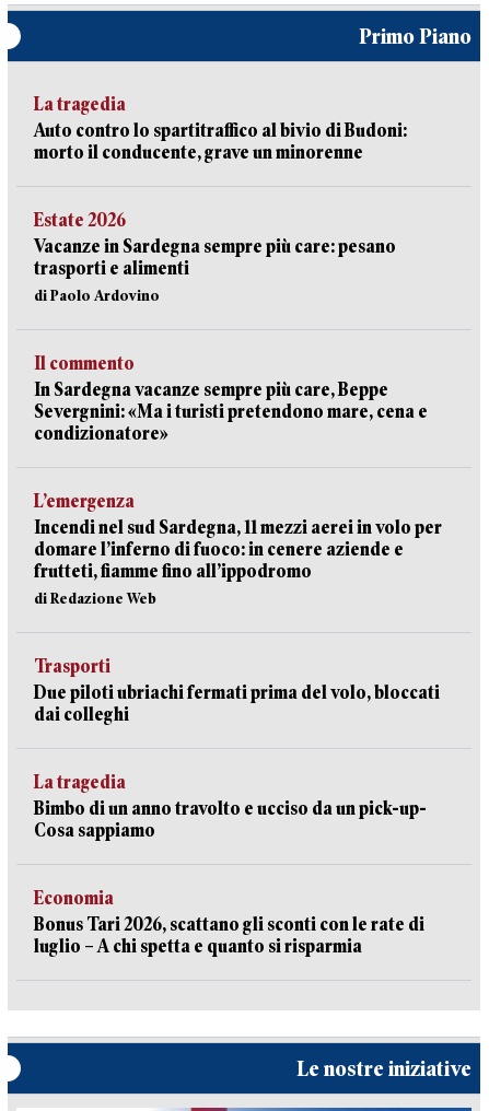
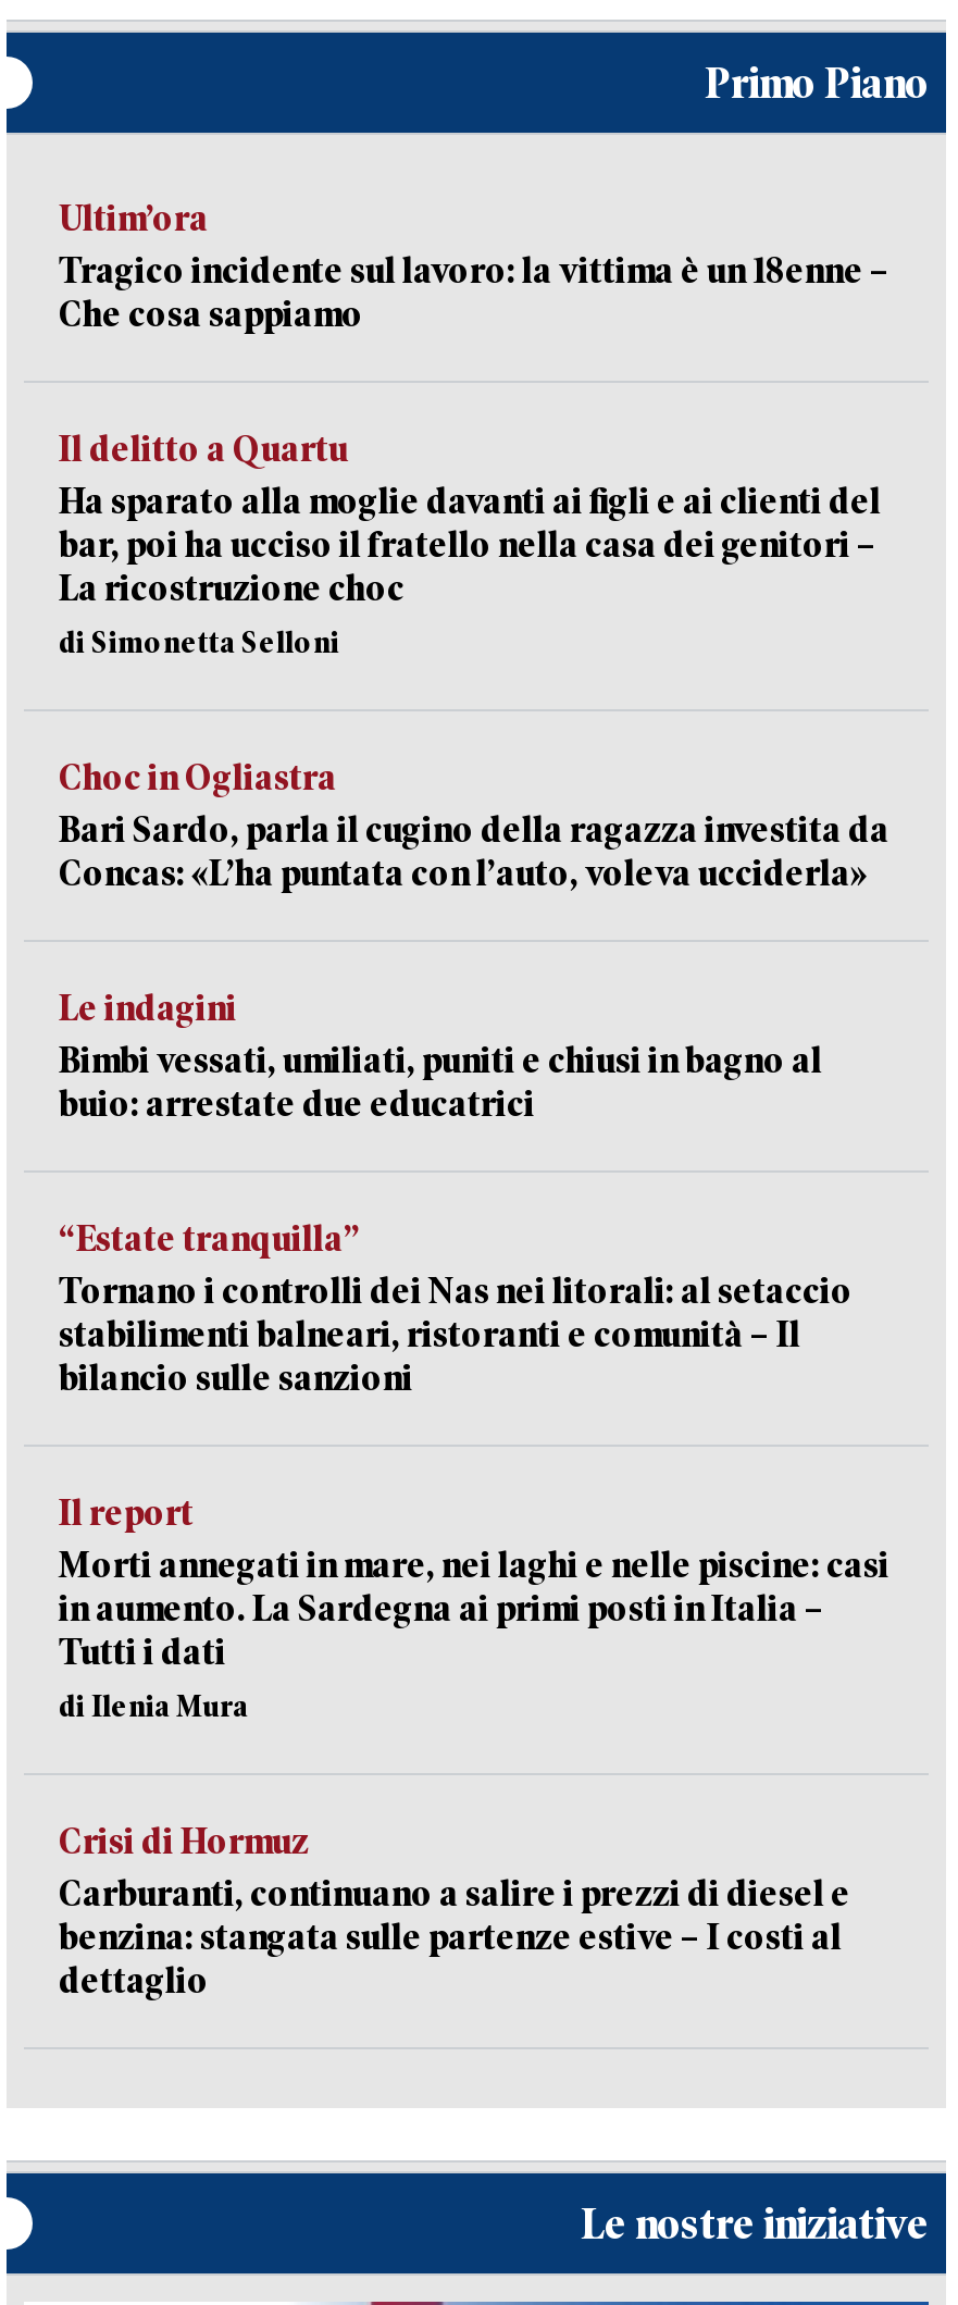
[34,94,407,163] La tragedia | Auto contro lo spartitraffico al bivio di Budoni: | morto il conducente, grave un minorenne -> [59,198,889,335] Ultim’ora | Tragico incidente sul lavoro: la vittima è un 18enne – | Che cosa sappiamo
[34,210,396,304] Estate 2026 | Vacanze in Sardegna sempre più care: pesano | trasporti e alimenti | di Paolo Ardovino -> [59,429,881,659] Il delitto a Quartu | Ha sparato alla moglie davanti ai figli e ai clienti del | bar, poi ha ucciso il fratello nella casa dei genitori – | La ricostruzione choc | di Simonetta Selloni
[34,353,428,444] Il commento | In Sardegna vacanze sempre più care, Beppe | Severgnini: «Ma i turisti pretendono mare, cena e | condizionatore» -> [59,757,889,894] Choc in Ogliastra | Bari Sardo, parla il cugino della ragazza investita da | Concas: «L’ha puntata con l’auto, voleva ucciderla»
[34,491,442,607] L’emergenza | Incendi nel sud Sardegna, 11 mezzi aerei in volo per | domare l’inferno di fuoco: in cenere aziende e | frutteti, fiamme fino all’ippodromo | di Redazione Web -> [59,988,822,1125] Le indagini | Bimbi vessati, umiliati, puniti e chiusi in bagno al | buio: arrestate due educatrici
[34,656,440,725] Trasporti | Due piloti ubriachi fermati prima del volo, bloccati | dai colleghi -> [59,1218,853,1399] “Estate tranquilla” | Tornano i controlli dei Nas nei litorali: al setaccio | stabilimenti balneari, ristoranti e comunità – Il | bilancio sulle sanzioni
[34,772,427,841] La tragedia | Bimbo di un anno travolto e ucciso da un pick-up- | Cosa sappiamo -> [59,1492,889,1723] Il report | Morti annegati in mare, nei laghi e nelle piscine: casi | in aumento. La Sardegna ai primi posti in Italia – | Tutti i dati | di Ilenia Mura
[34,888,424,957] Economia | Bonus Tari 2026, scattano gli sconti con le rate di | luglio – A chi spetta e quanto si risparmia -> [59,1821,850,2002] Crisi di Hormuz | Carburanti, continuano a salire i prezzi di diesel e | benzina: stangata sulle partenze estive – I costi al | dettaglio

